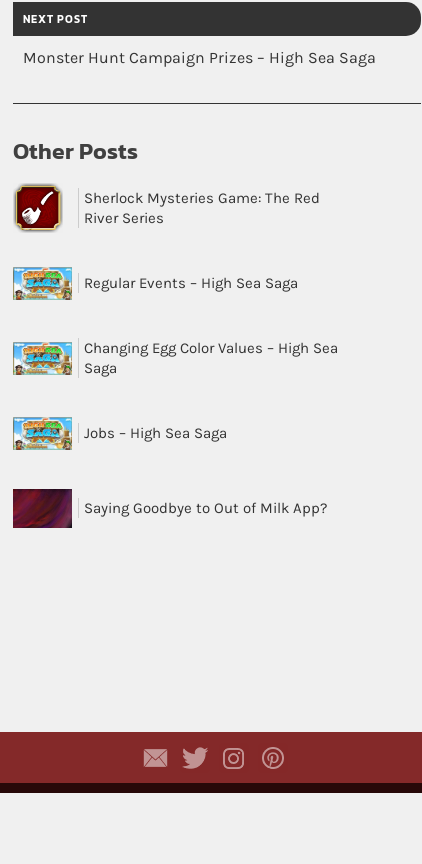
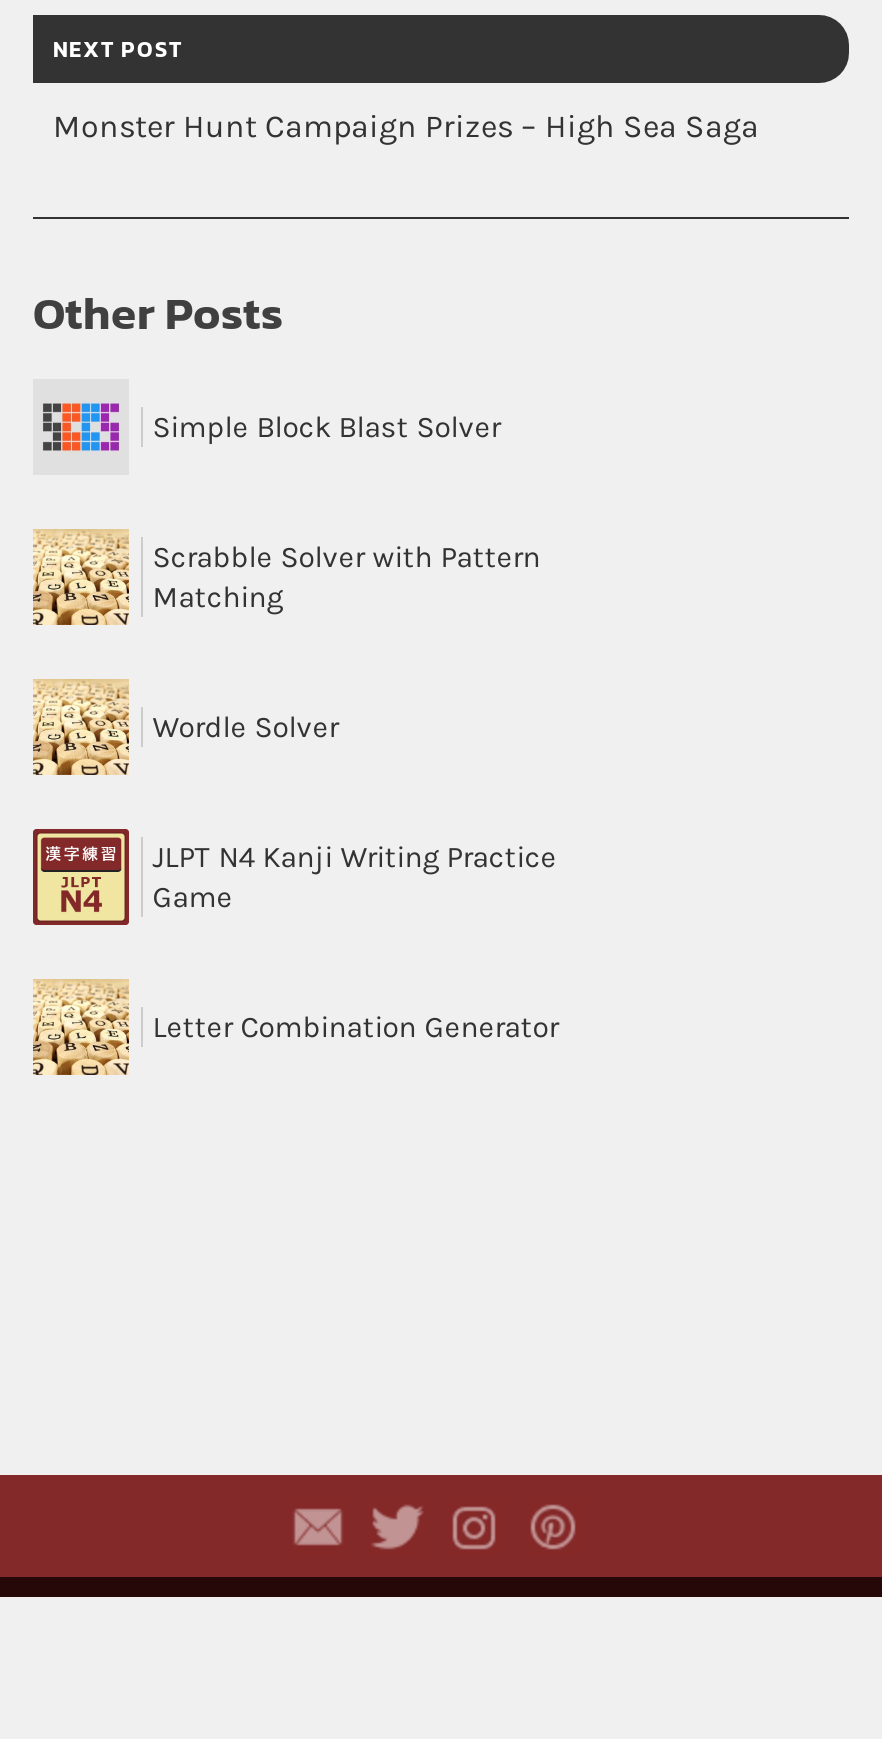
[14,184,320,232] [image] | Sherlock Mysteries Game: The Red | River Series -> [37,381,501,473] [image] | Simple Block Blast Solver
[12,259,298,307] [image] | Regular Events – High Sea Saga -> [31,527,541,627] [image] | Scrabble Solver with Pattern | Matching
[12,334,338,382] [image] | Changing Egg Color Values – High Sea | Saga -> [31,677,339,777] [image] | Wordle Solver
[12,409,227,457] [image] | Jobs – High Sea Saga -> [31,827,557,927] [image] | JLPT N4 Kanji Writing Practice | Game
[12,484,327,532] [image] | Saying Goodbye to Out of Milk App? -> [31,977,559,1077] [image] | Letter Combination Generator

